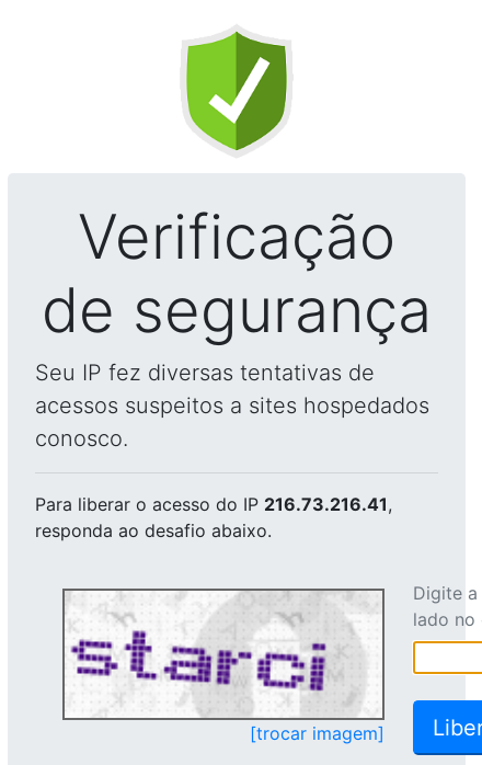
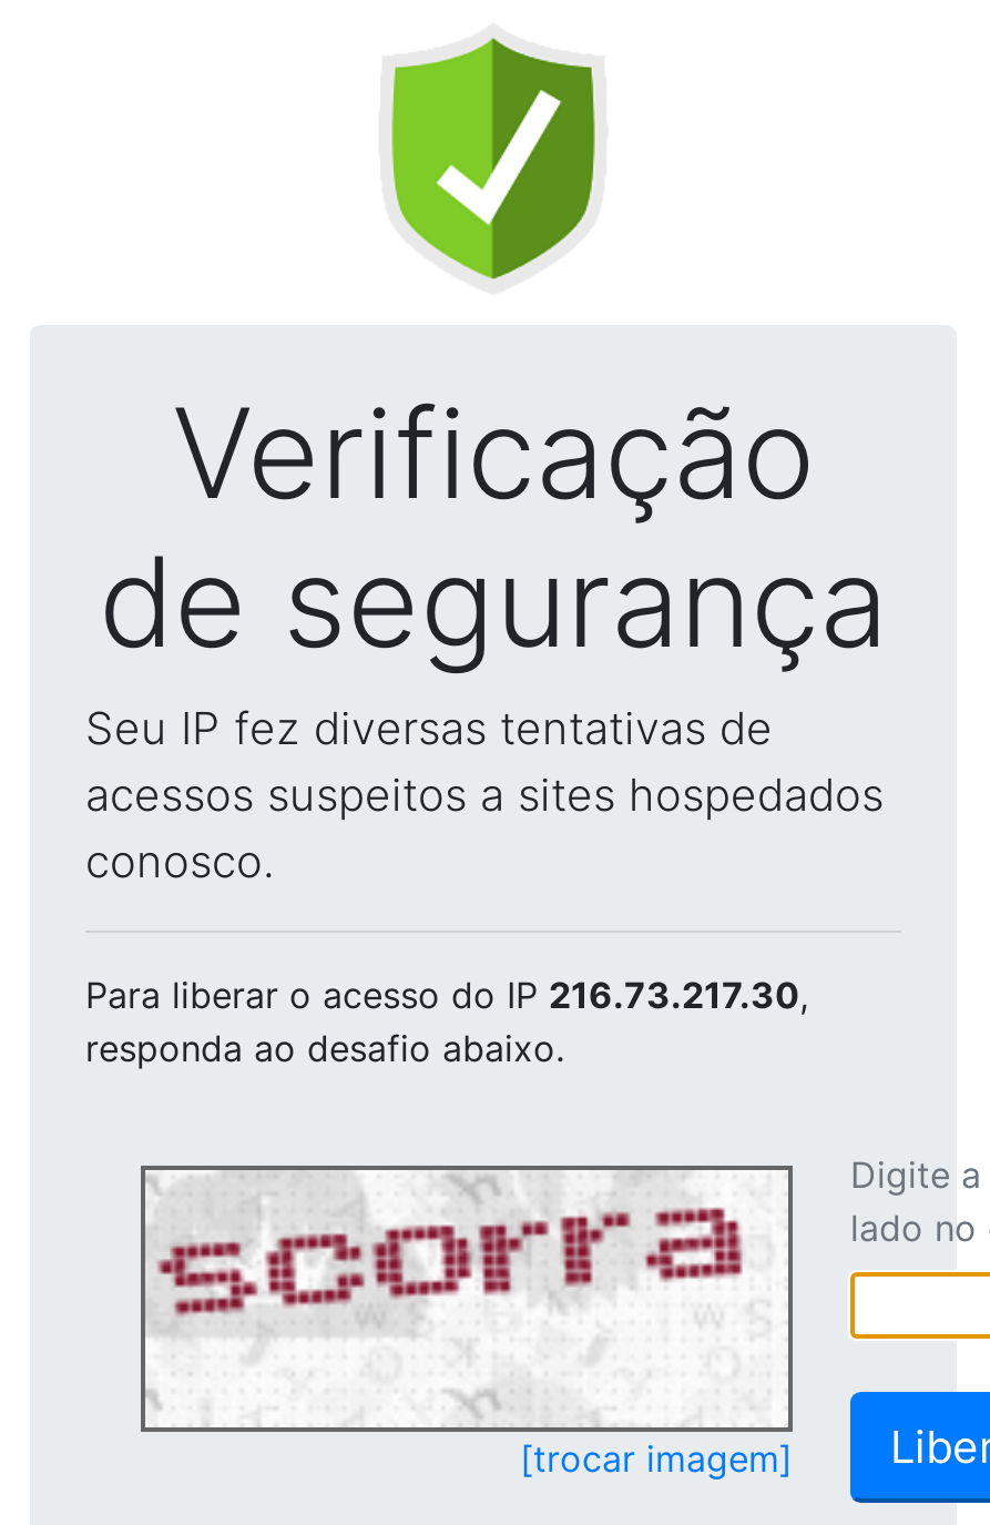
[35,493,392,515] Para liberar o acesso do IP 216.73.216.41, -> [85,973,808,1017] Para liberar o acesso do IP 216.73.217.30,
[67,592,361,715] [image] -> [152,1172,744,1423] [image]

